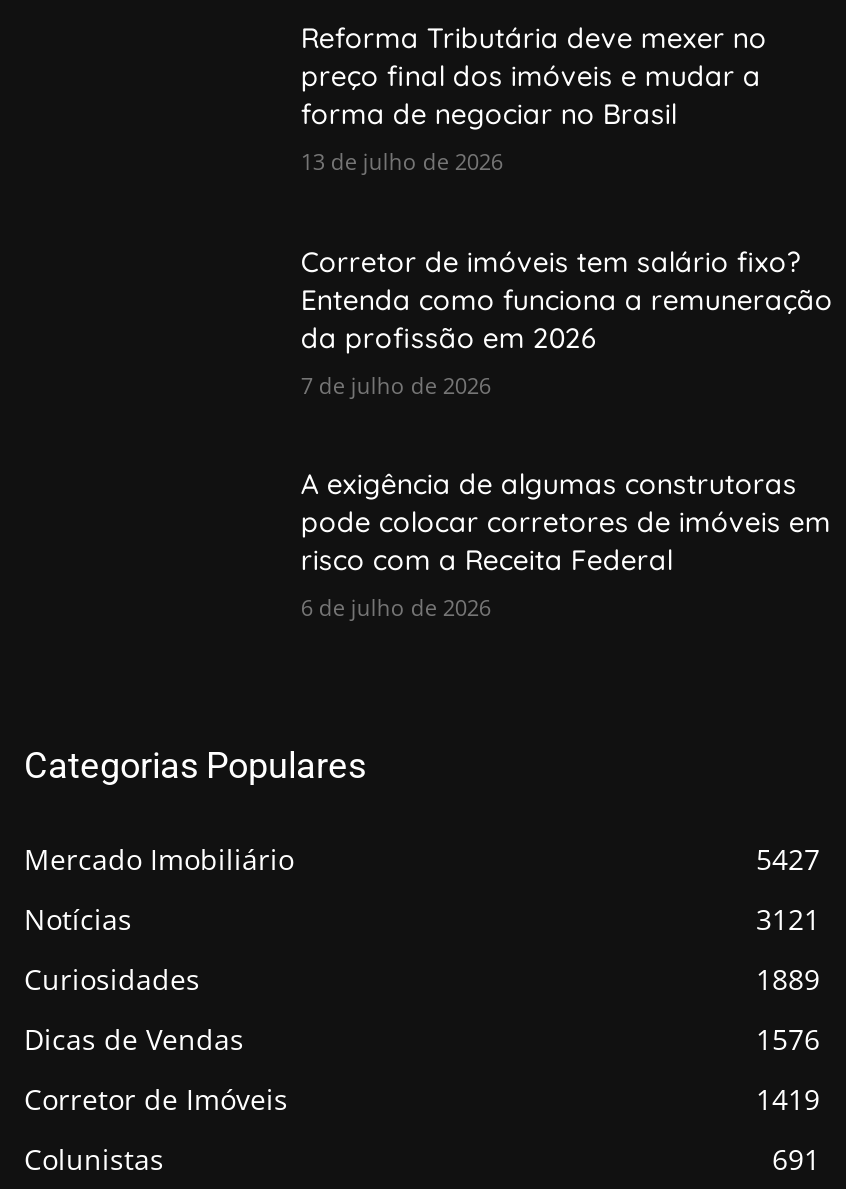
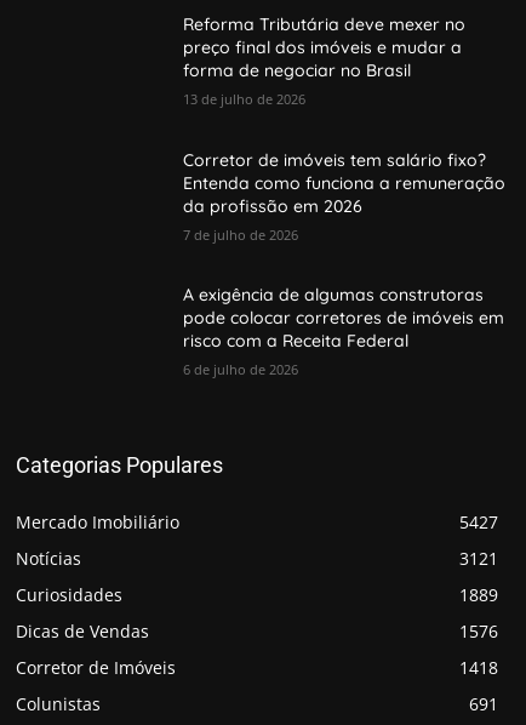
[756,1080,820,1118] 1419 -> [459,656,498,679] 1418

